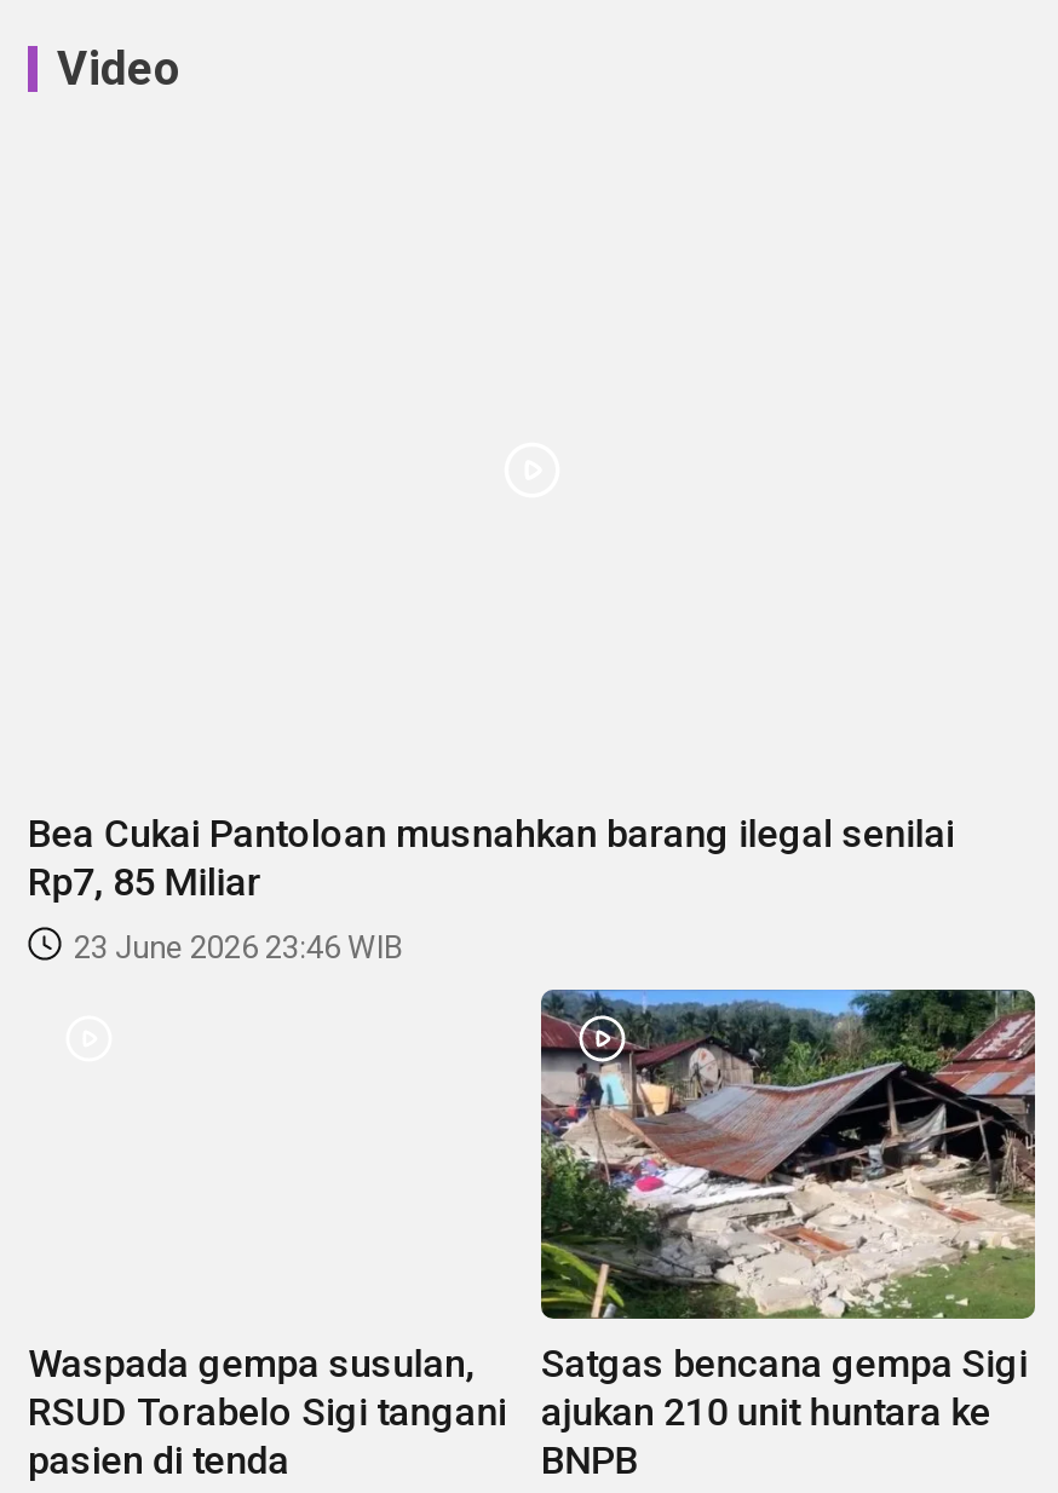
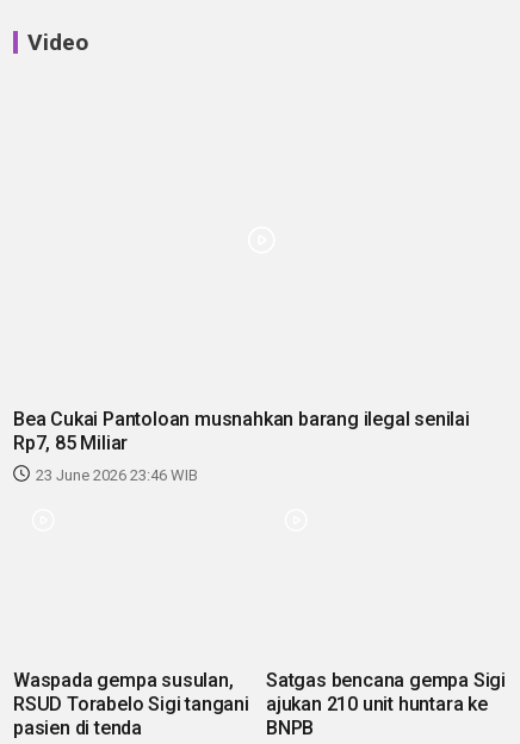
[539,987,1037,1321] [image] -> none

